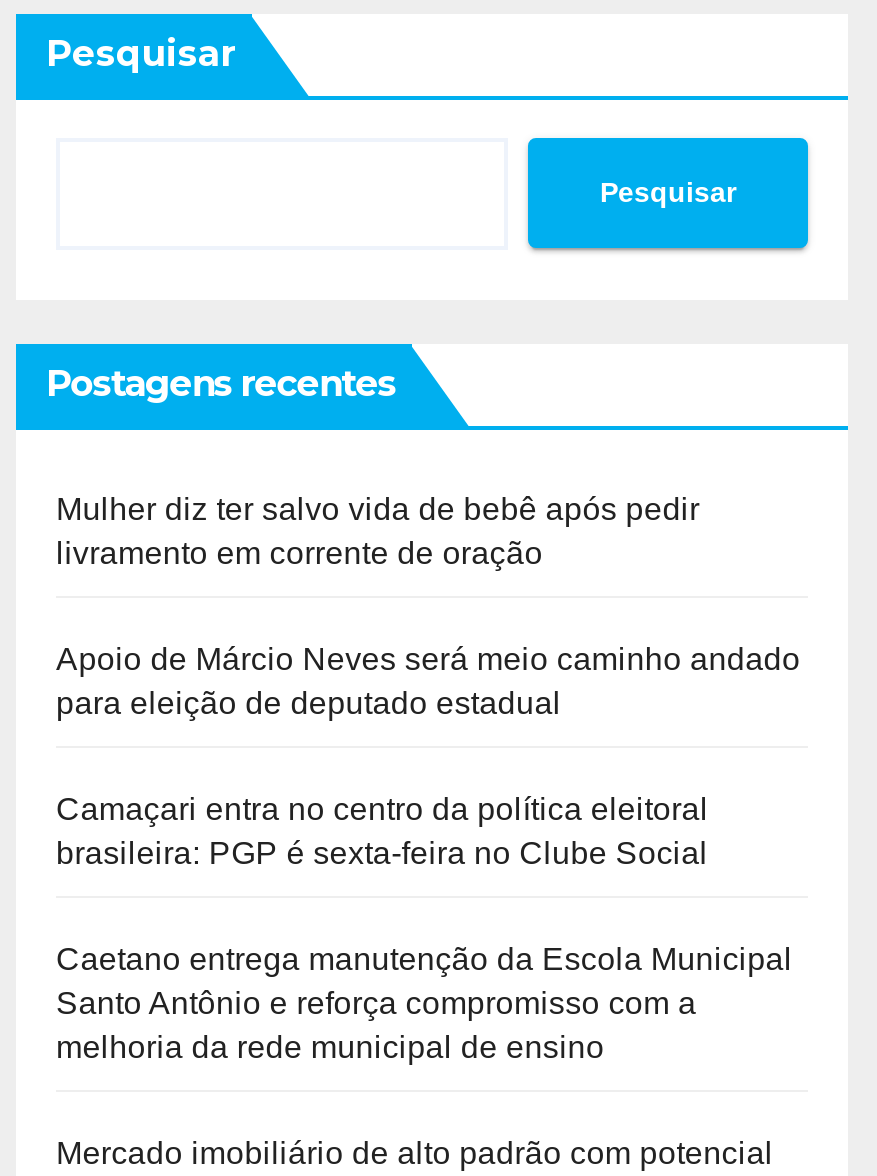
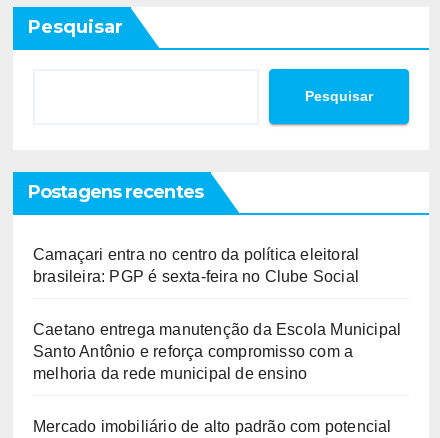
[56,492,800,720] Mulher diz ter salvo vida de bebê após pedir | livramento em corrente de oração | Apoio de Márcio Neves será meio caminho andado | para eleição de deputado estadual -> none

